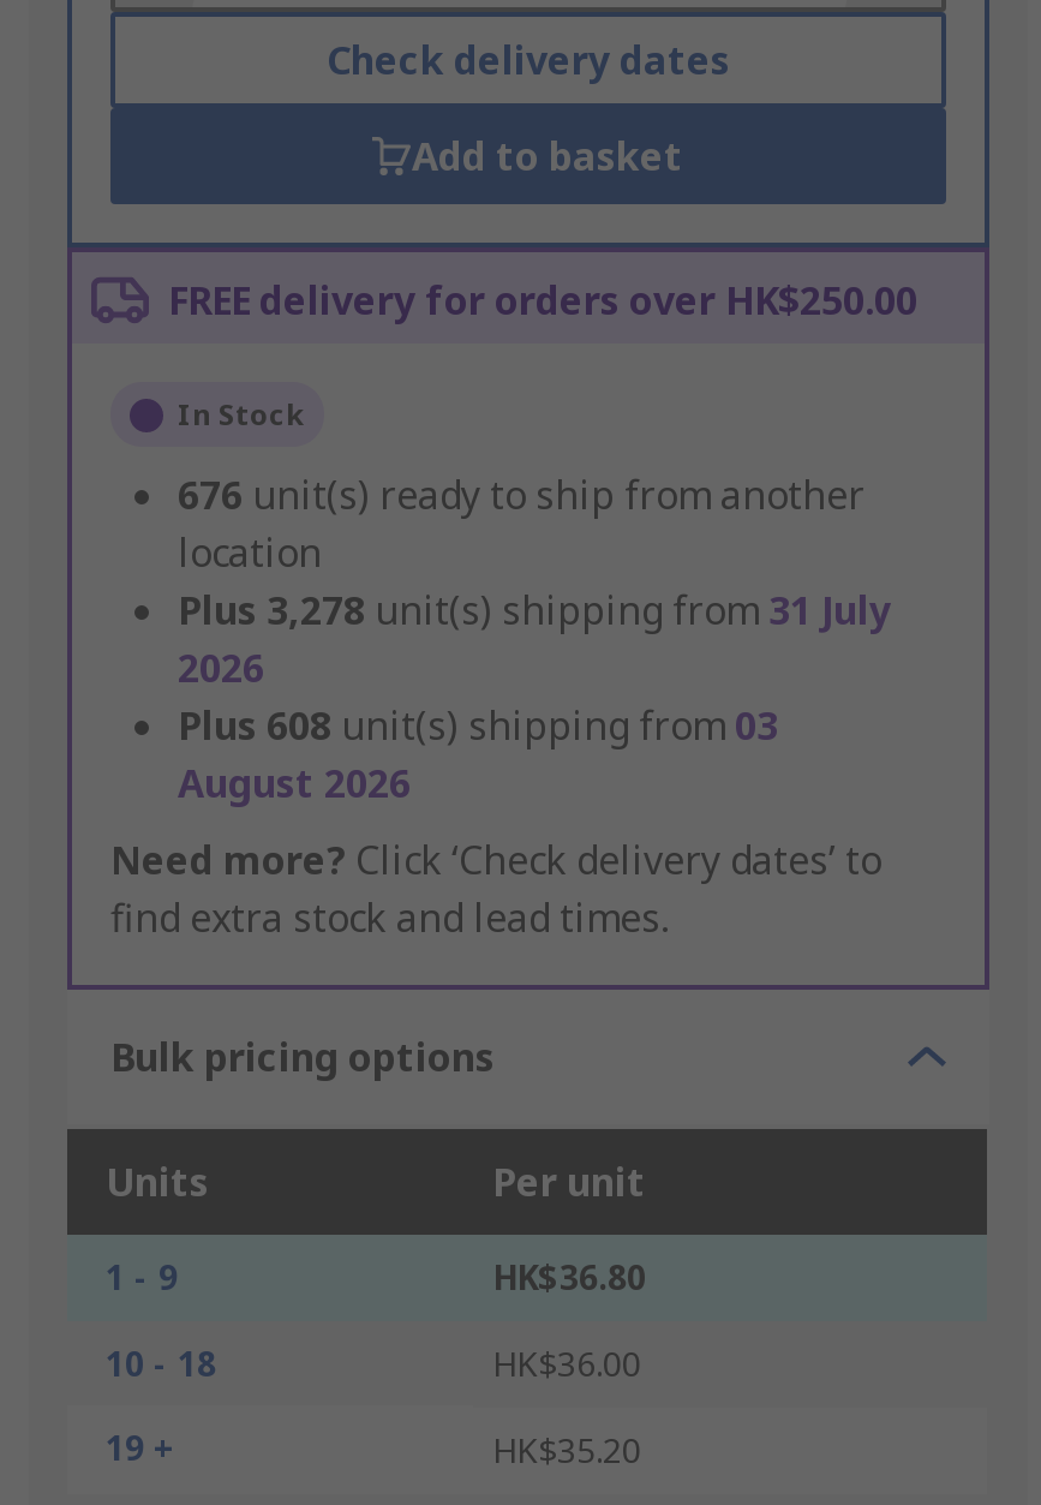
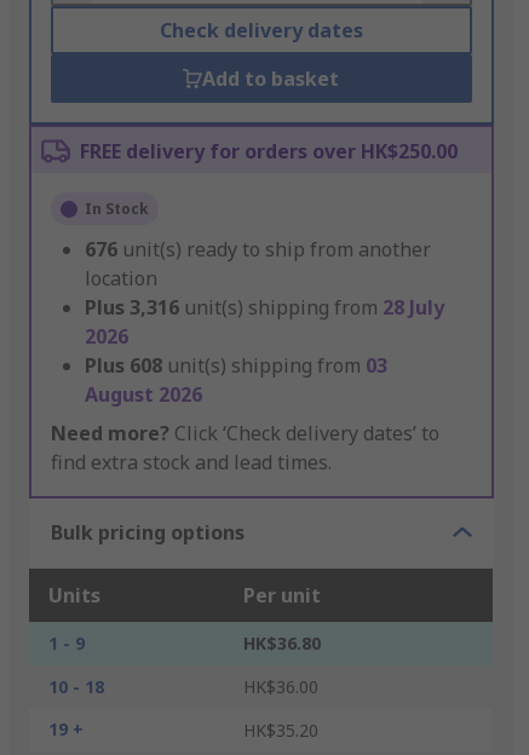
[178,585,891,638] Plus 3,278 unit(s) shipping from 31 July -> [85,295,444,321] Plus 3,316 unit(s) shipping from 28 July

